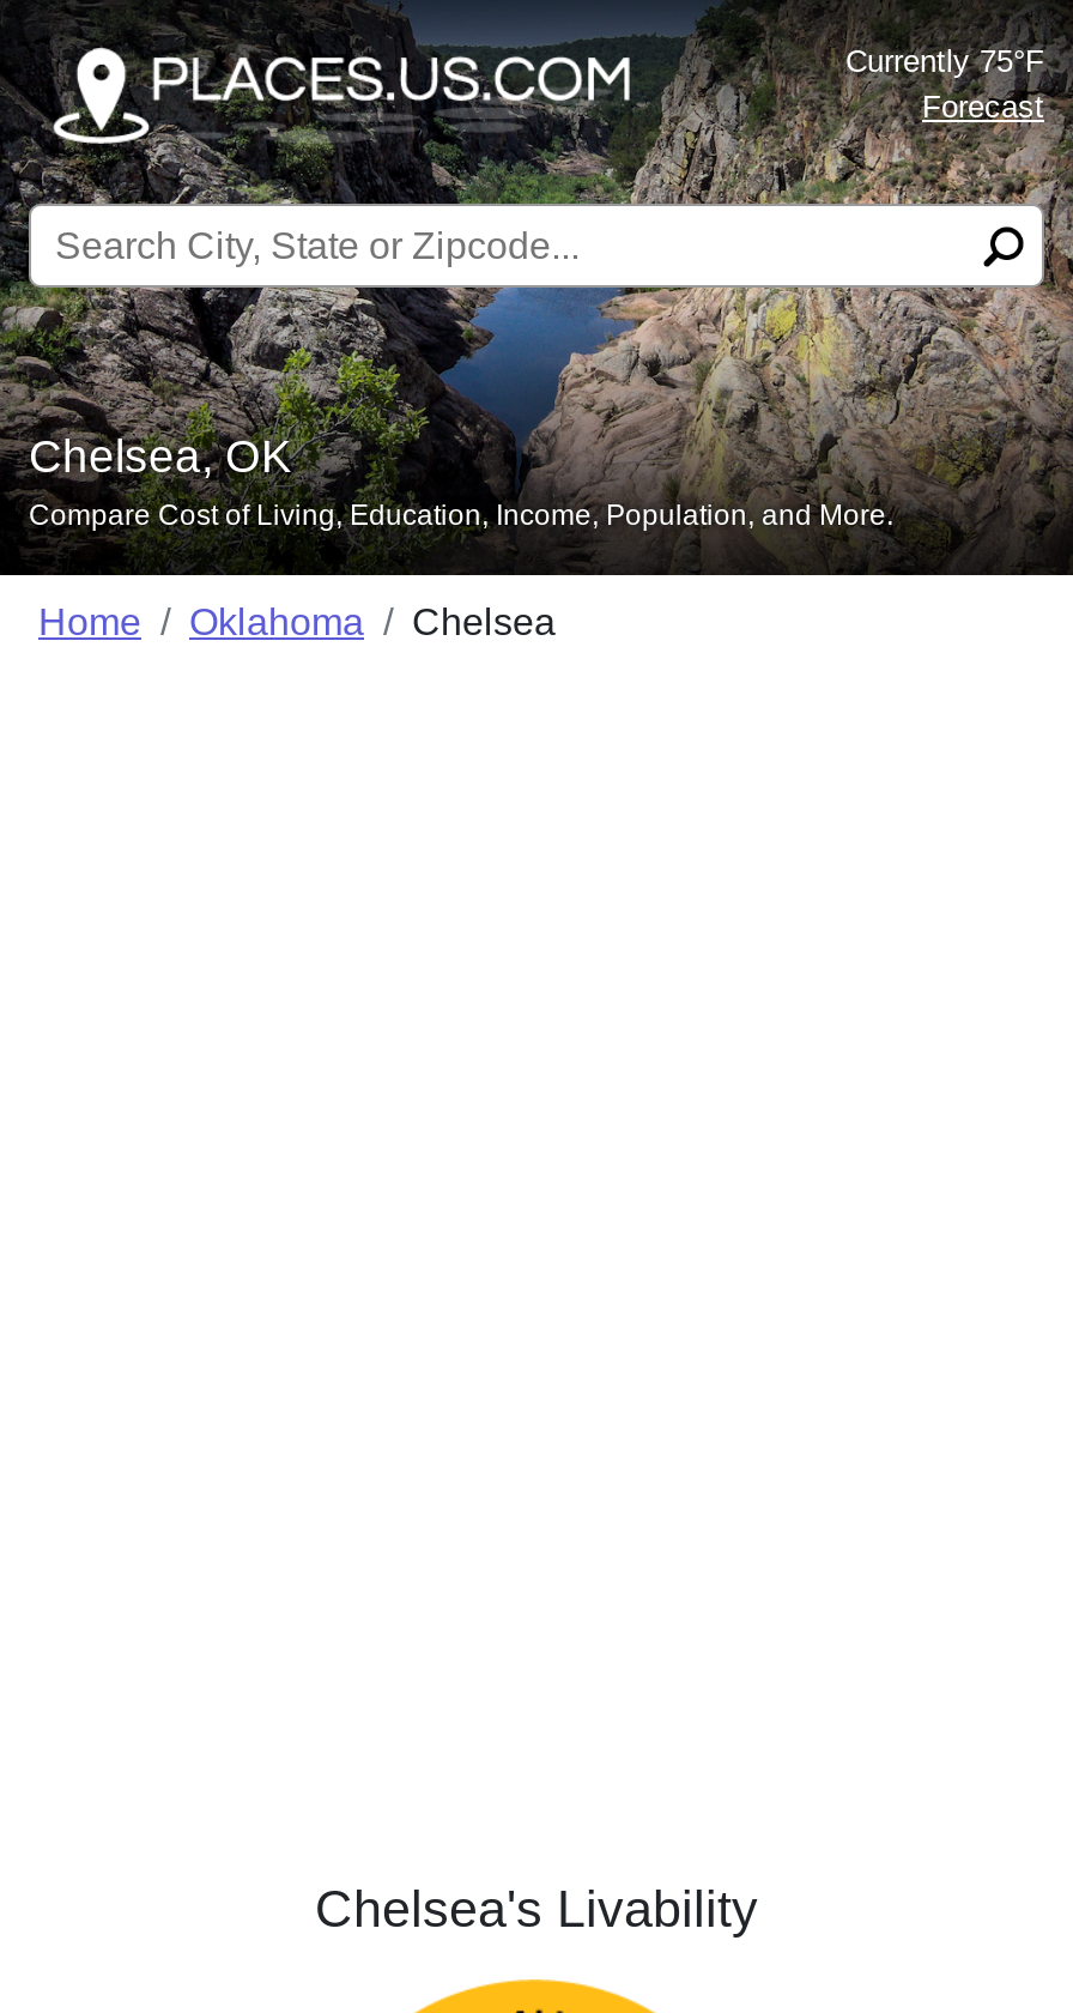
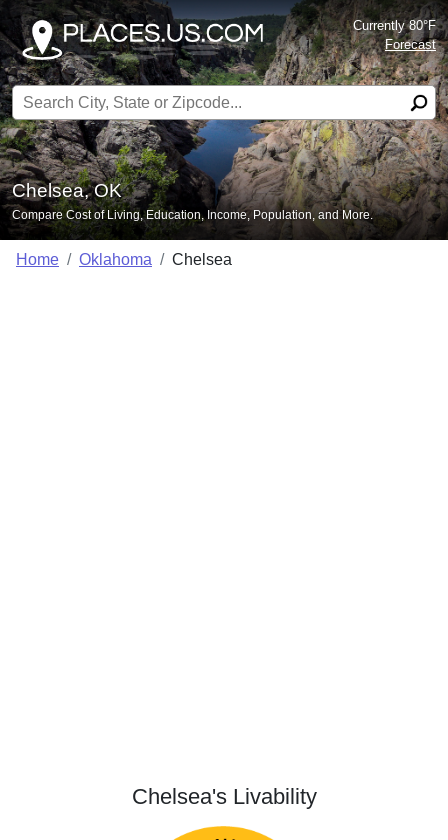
[845,43,1044,79] Currently 75°F -> [353,18,436,33] Currently 80°F

